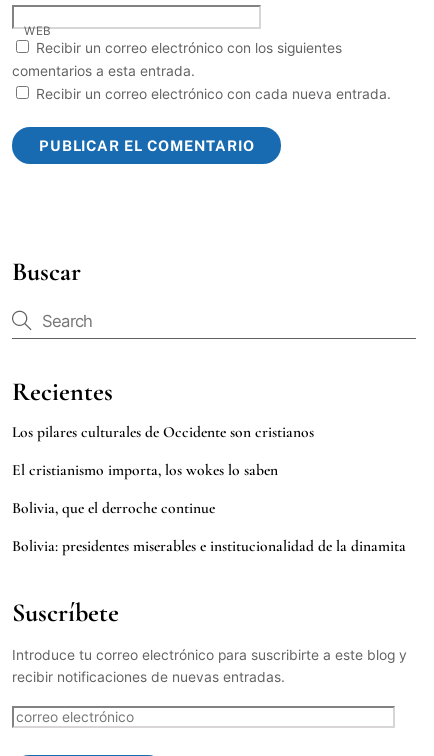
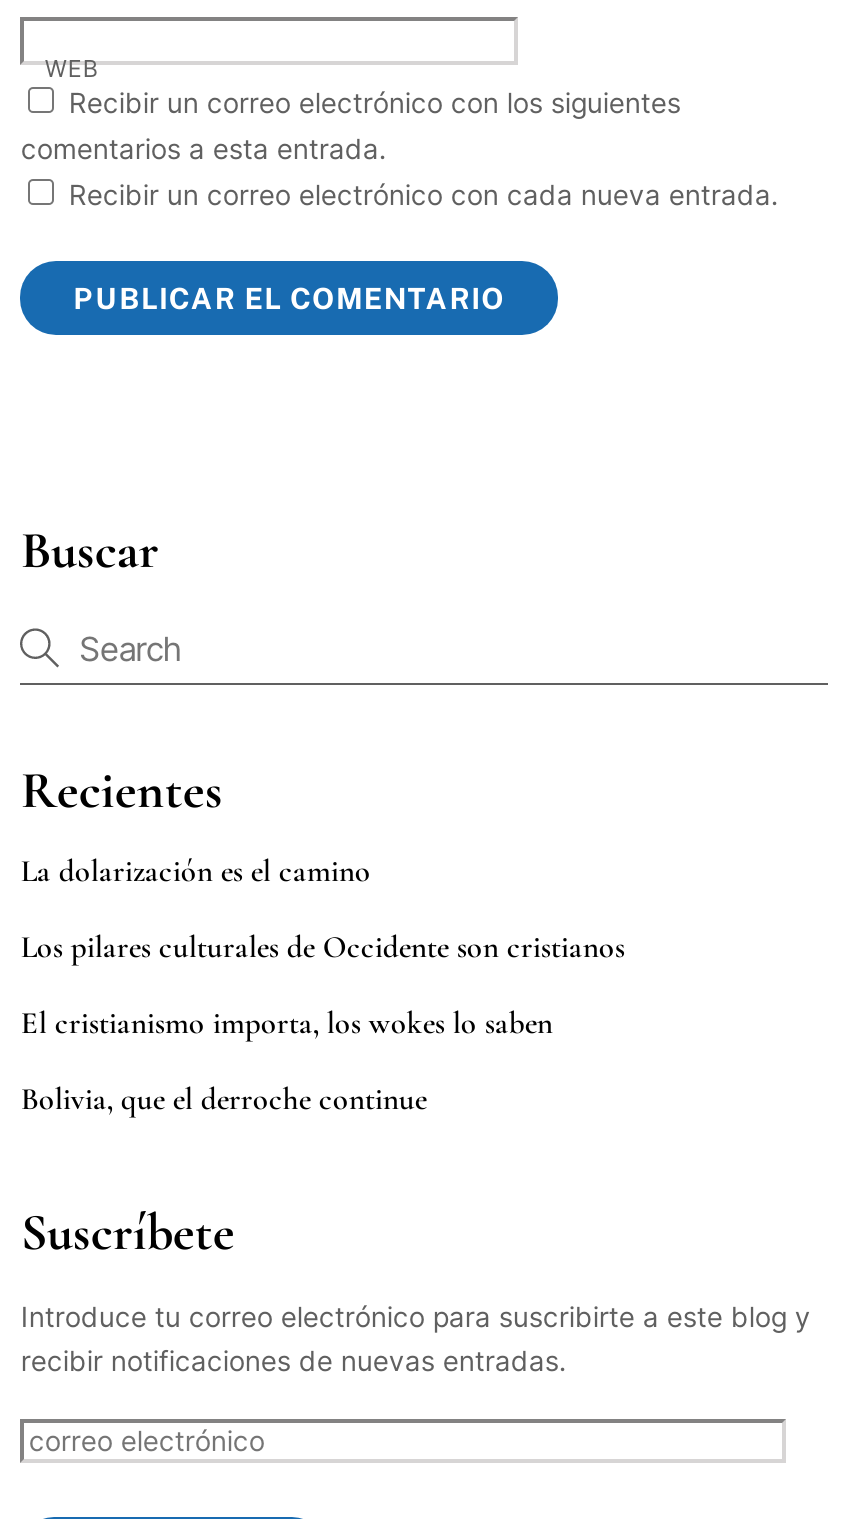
none -> [21,852,371,888] La dolarización es el camino
moved [12,422,314,517] -> [21,928,625,1117]: Los pilares culturales de Occidente son cristianos | El cristianismo importa, los wokes lo saben | Bolivia, que el derroche continue
[12,537,406,555] Bolivia: presidentes miserables e institucionalidad de la dinamita -> none

